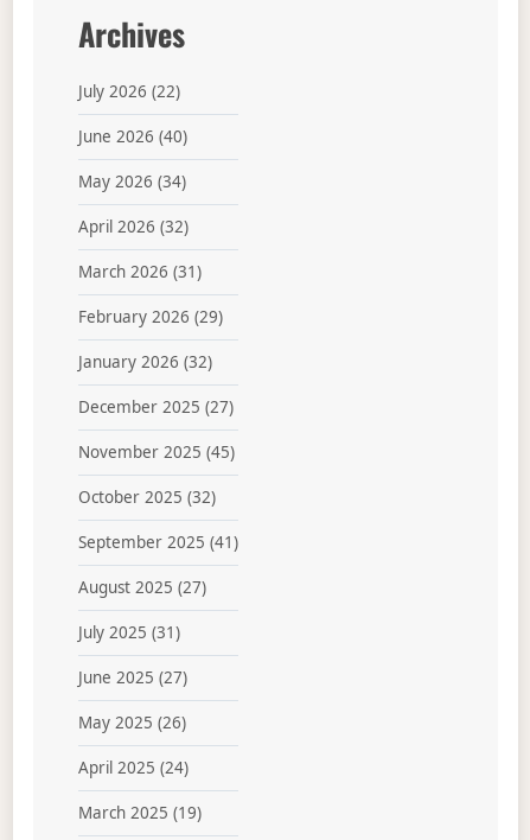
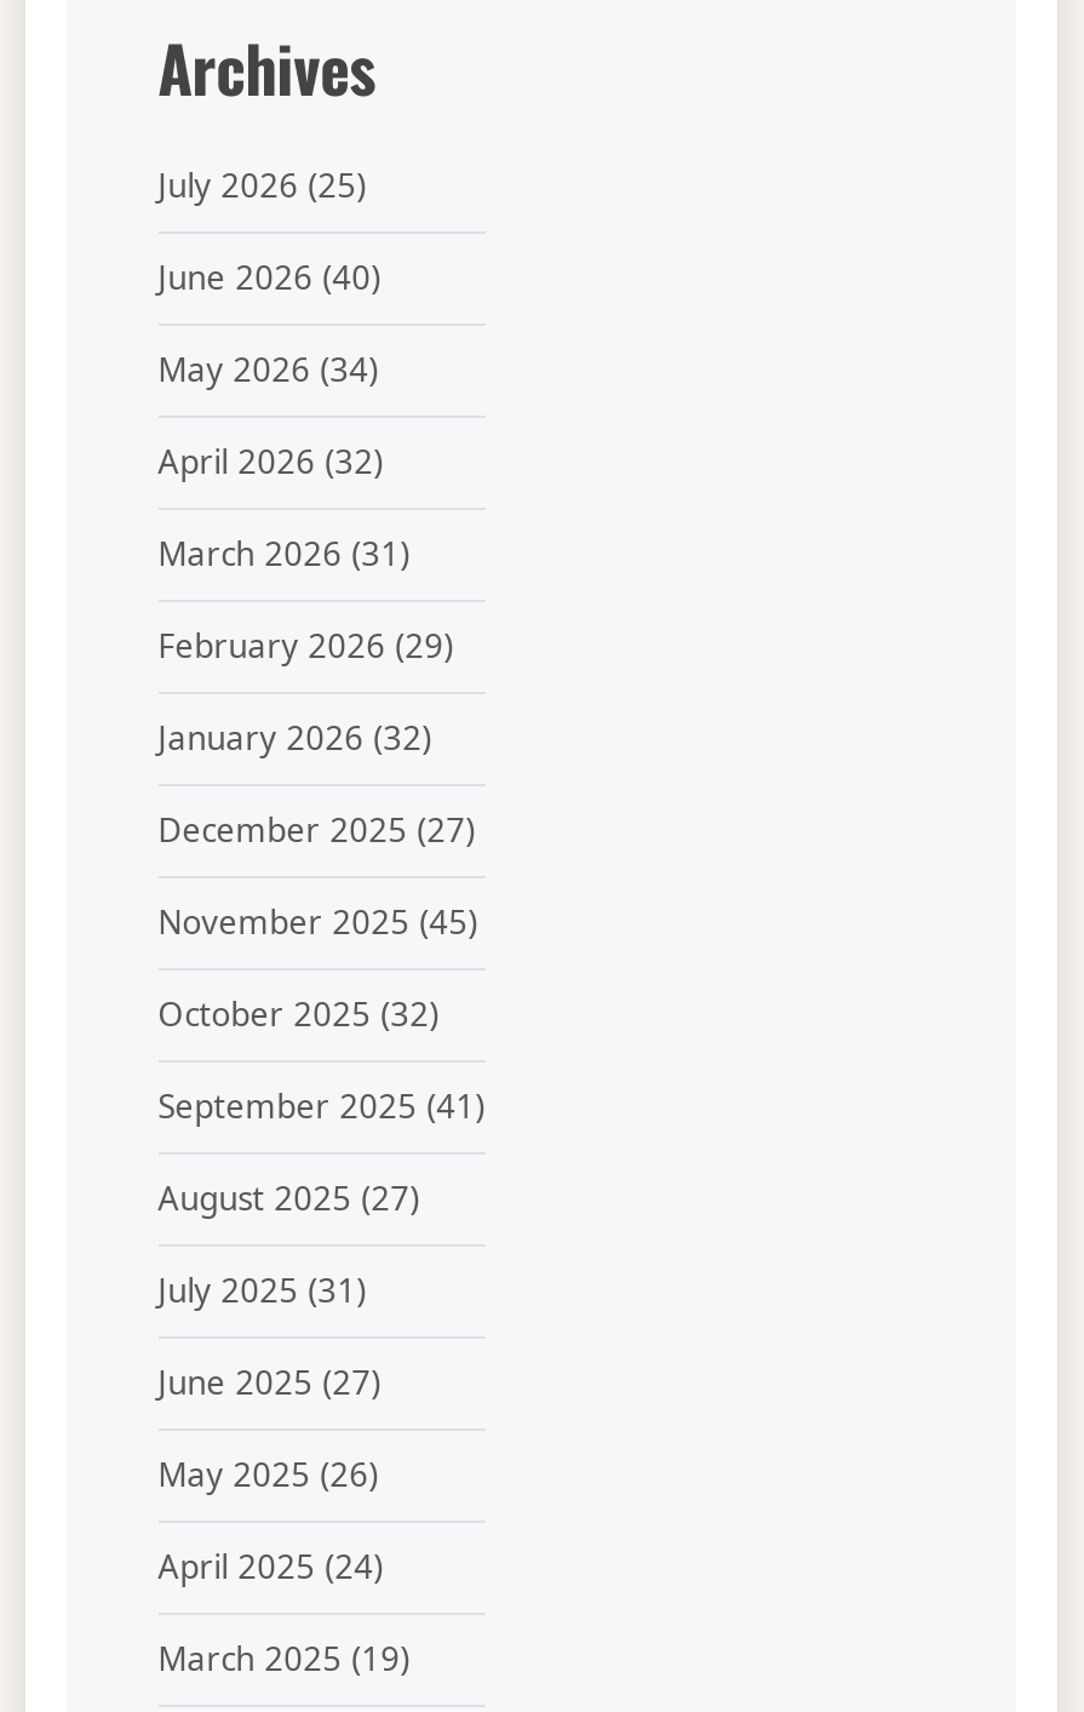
[78,81,180,103] July 2026 (22) -> [158,165,366,208] July 2026 (25)

